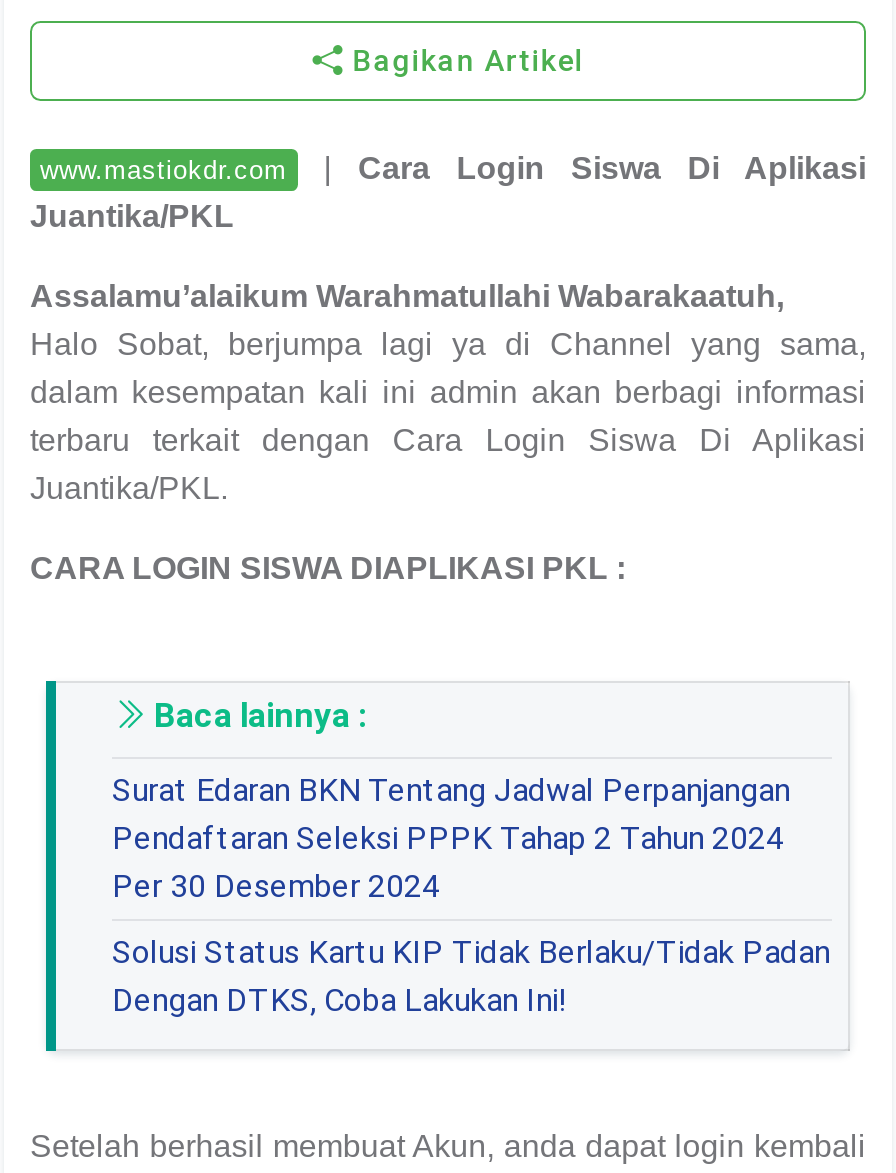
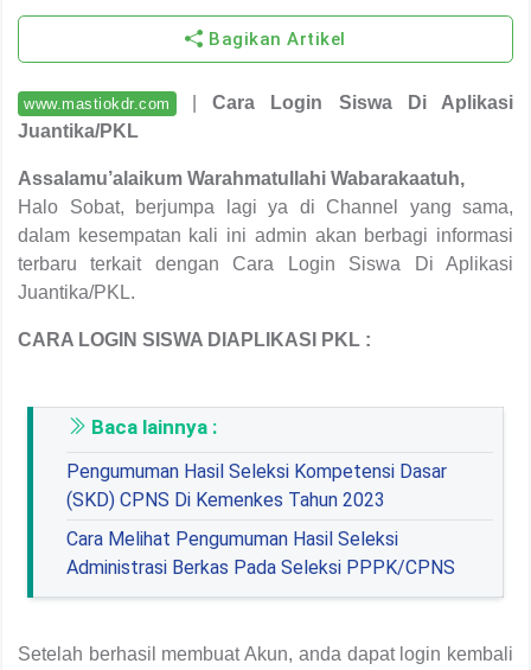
[112,771,790,905] Surat Edaran BKN Tentang Jadwal Perpanjangan | Pendaftaran Seleksi PPPK Tahap 2 Tahun 2024 | Per 30 Desember 2024 -> [66,460,447,511] Pengumuman Hasil Seleksi Kompetensi Dasar | (SKD) CPNS Di Kemenkes Tahun 2023
[112,933,830,1019] Solusi Status Kartu KIP Tidak Berlaku/Tidak Padan | Dengan DTKS, Coba Lakukan Ini! -> [66,528,455,579] Cara Melihat Pengumuman Hasil Seleksi | Administrasi Berkas Pada Seleksi PPPK/CPNS

